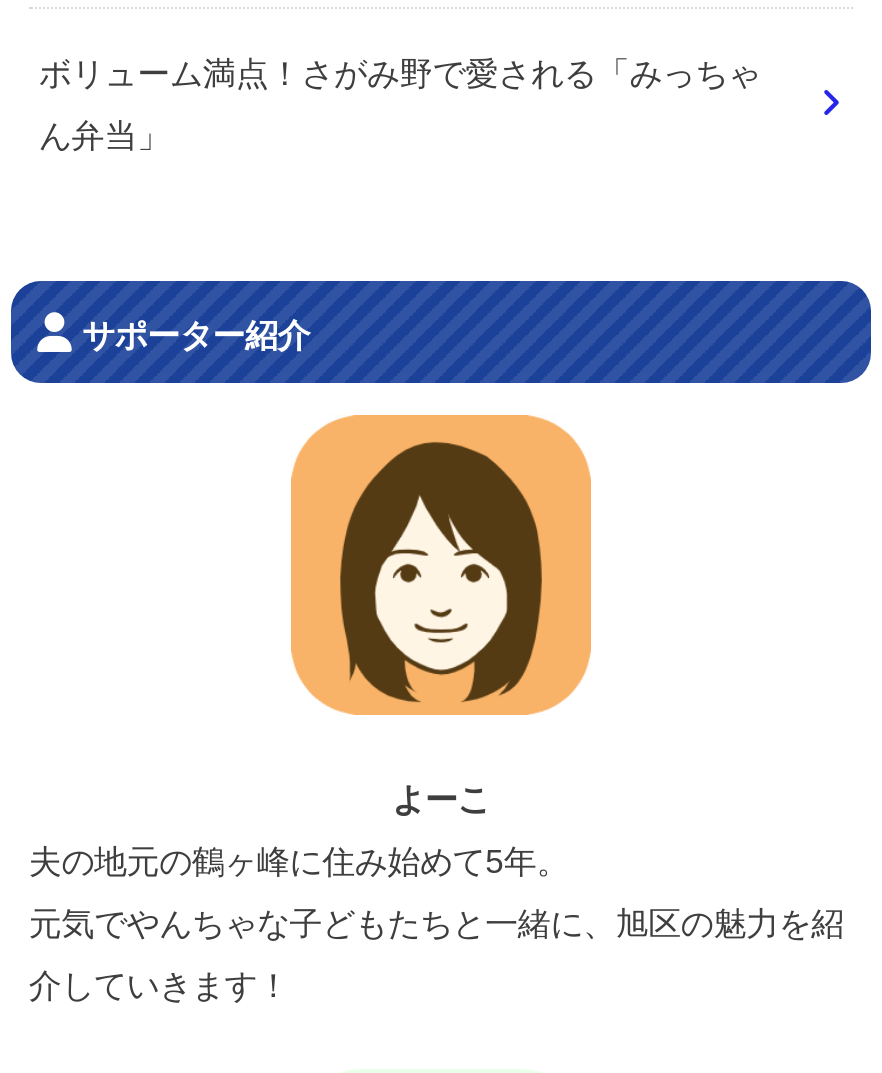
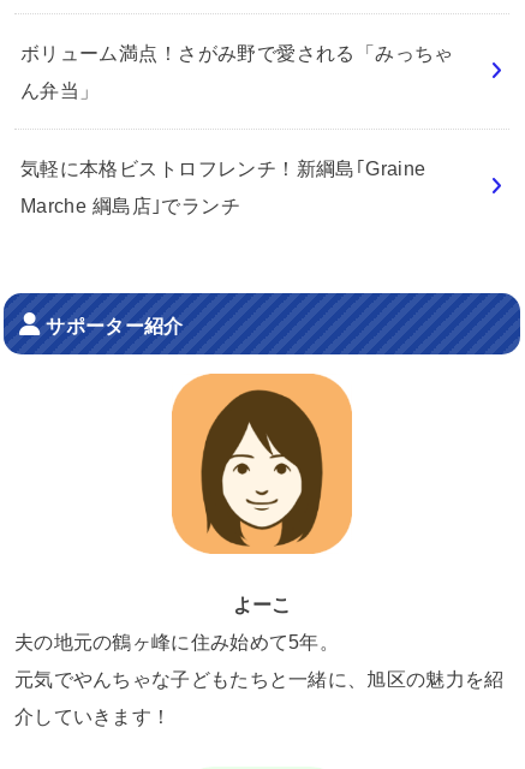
none -> [20,157,426,216] 気軽に本格ビストロフレンチ！新綱島｢Graine | Marche 綱島店｣でランチ

